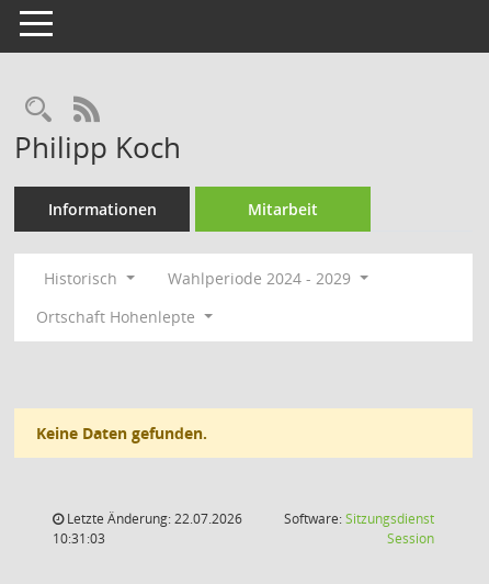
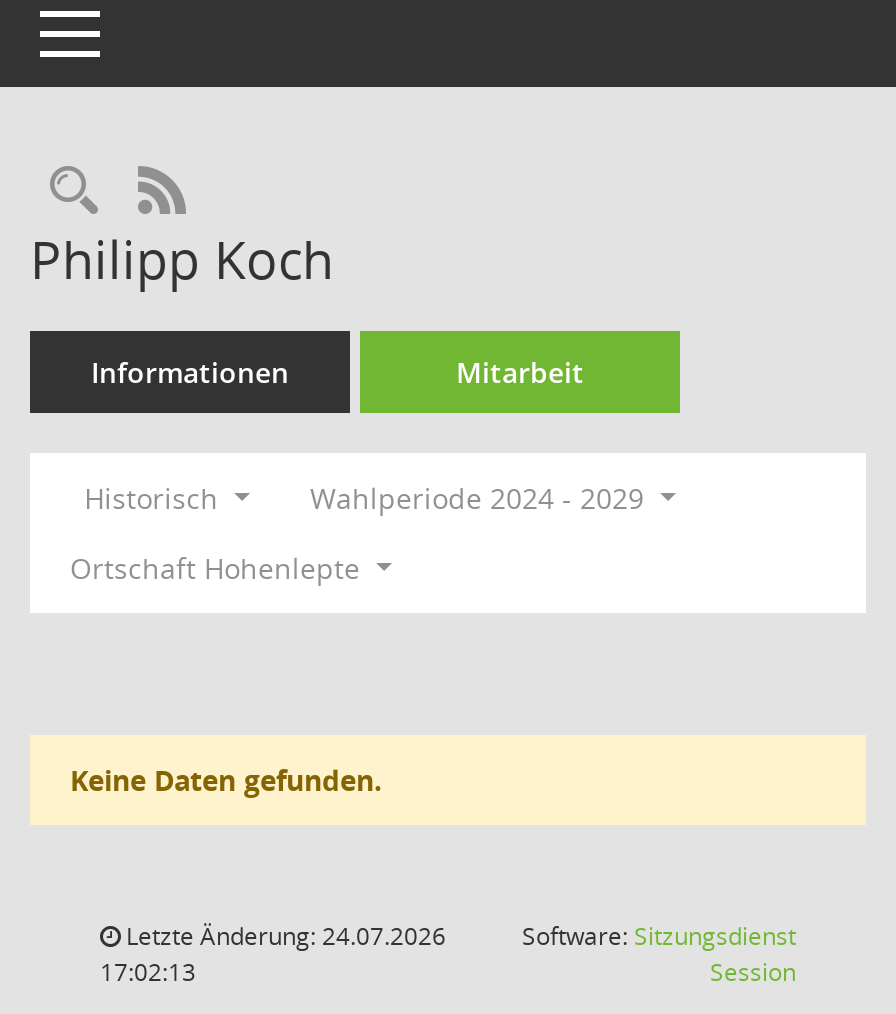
[64,509,242,528] Letzte Änderung: 22.07.2026 -> [120,919,446,953] Letzte Änderung: 24.07.2026
[53,529,105,548] 10:31:03 -> [100,955,196,989] 17:02:13

